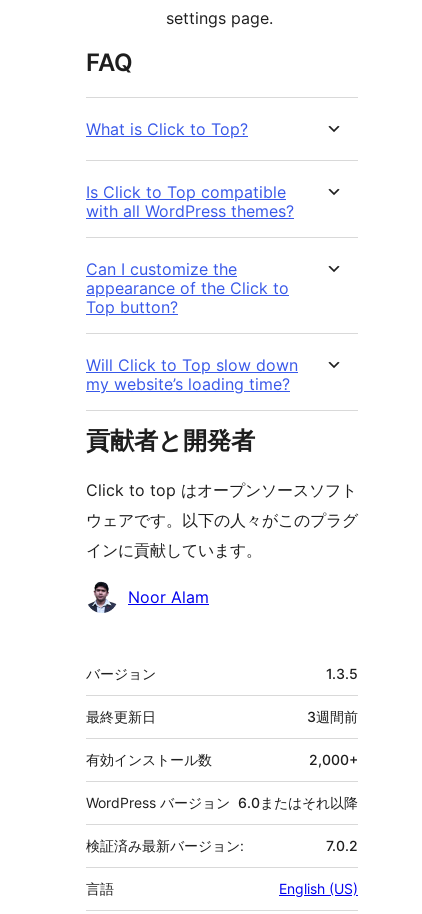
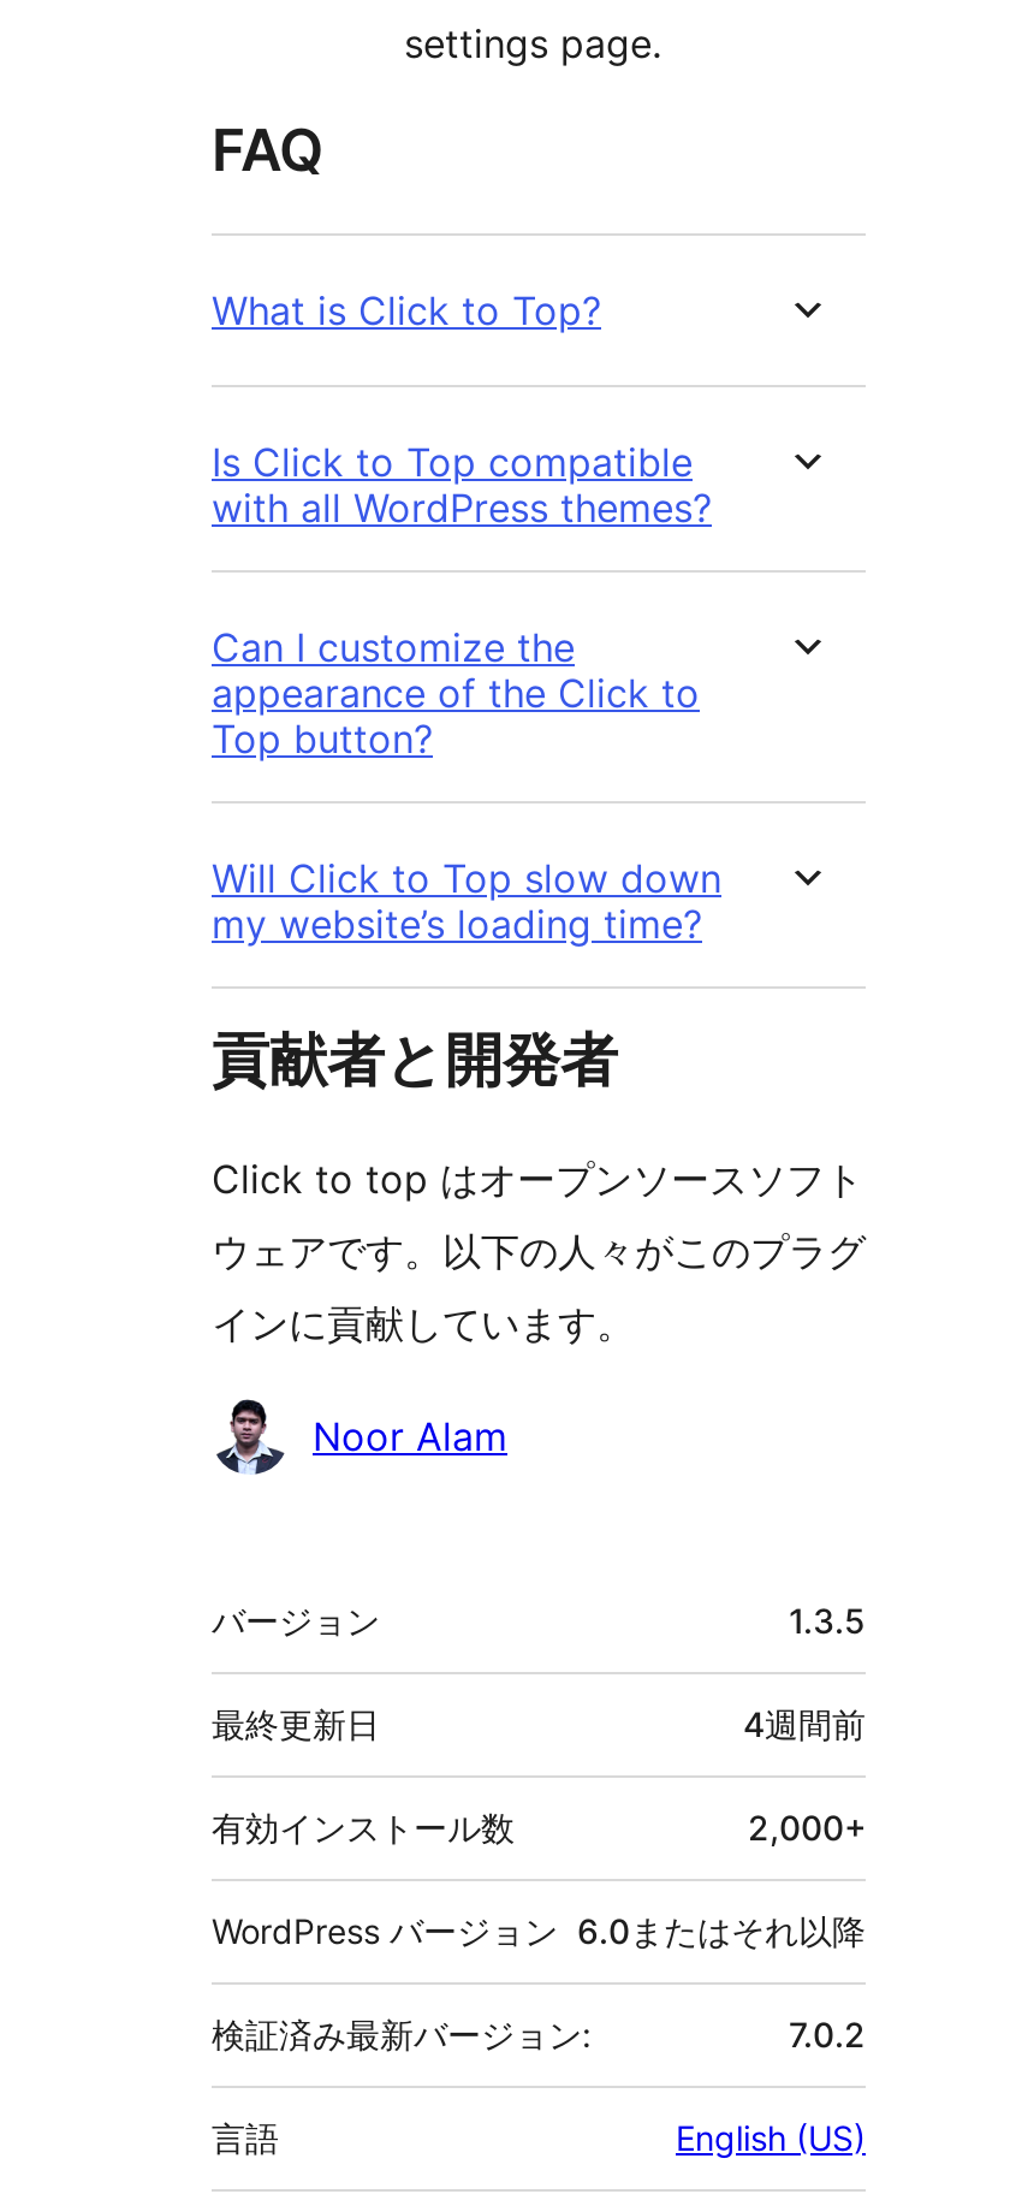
[307,708,358,725] 3週間前 -> [743,1703,866,1744] 4週間前

